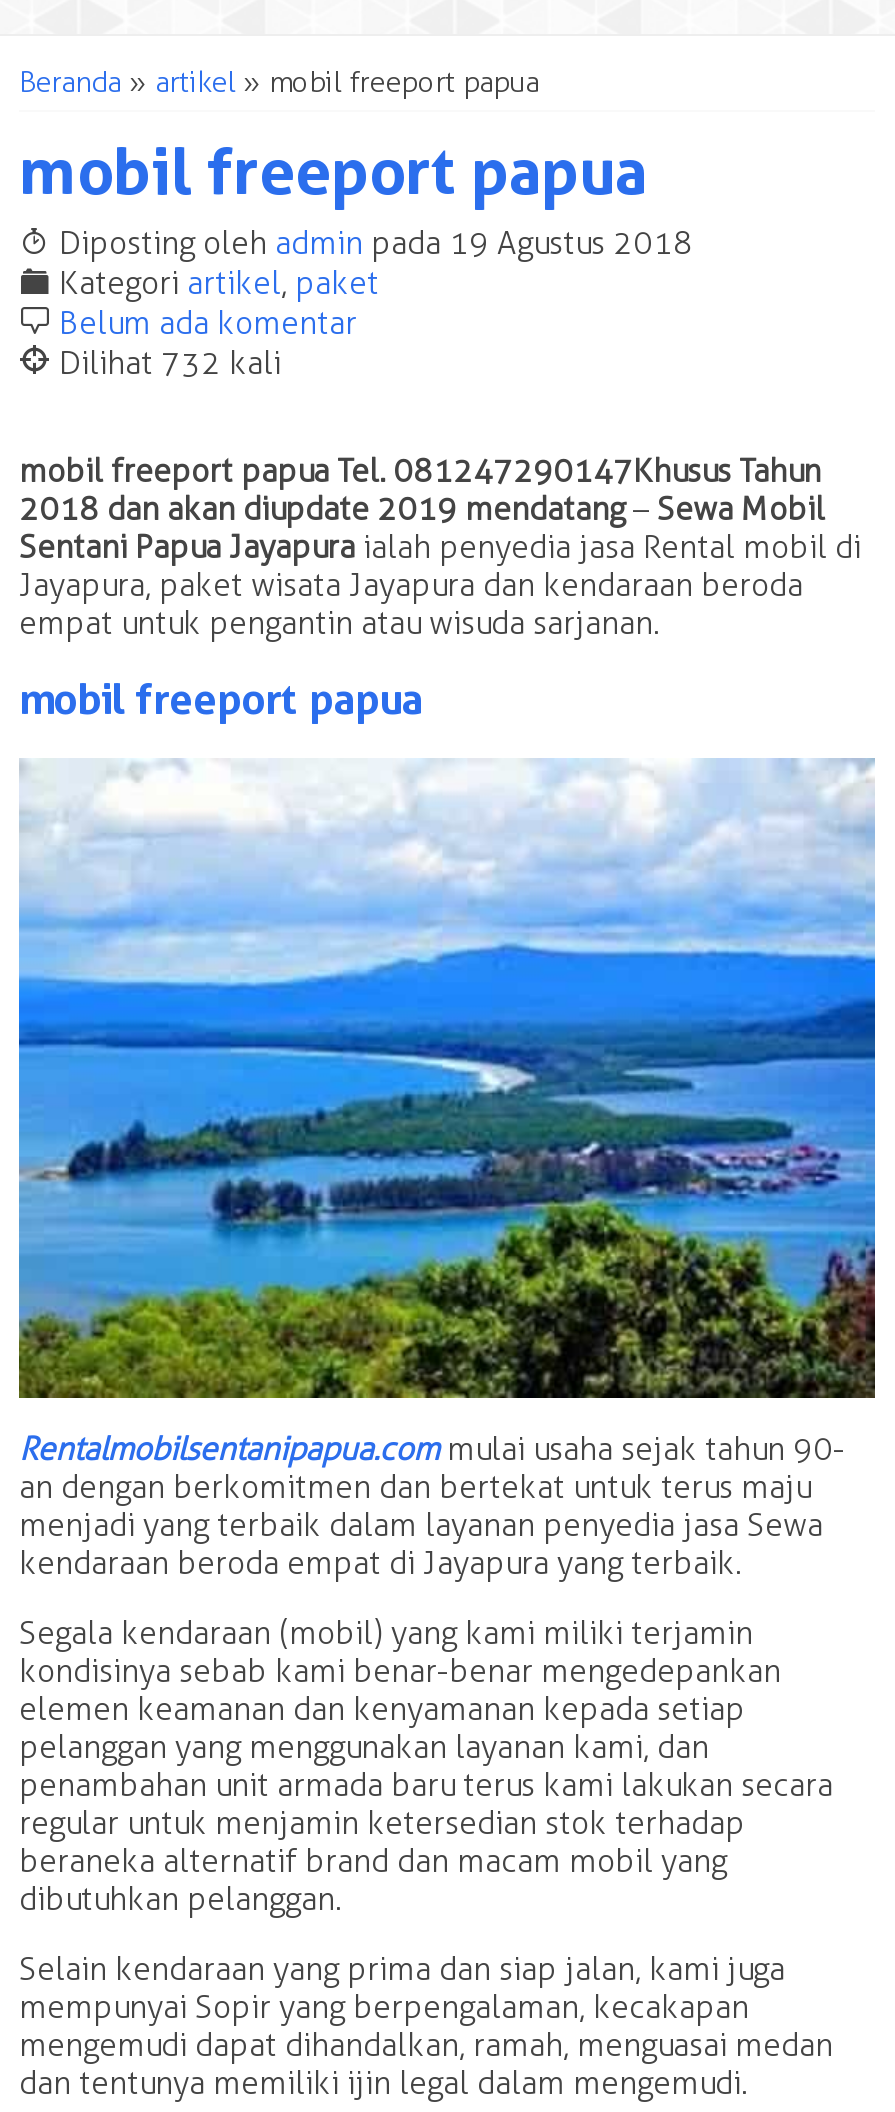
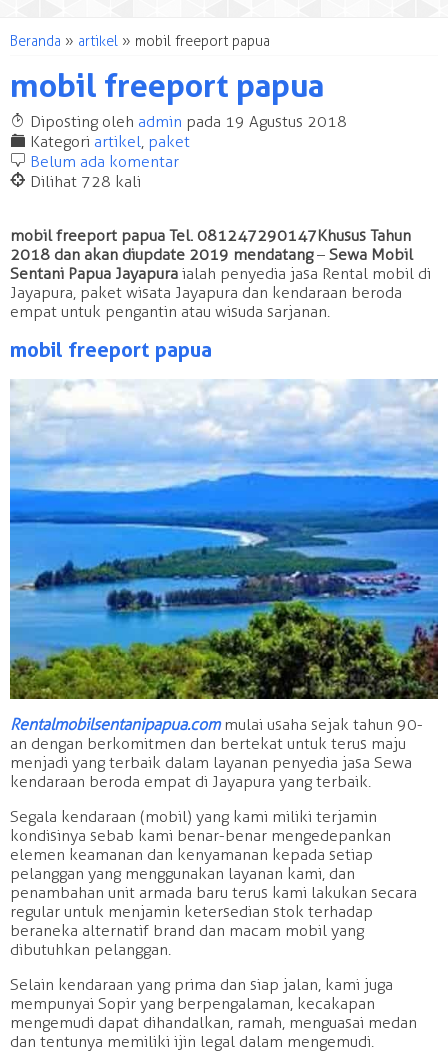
[19,342,281,382] @ Dilihat 732 kali -> [10,171,141,191] @ Dilihat 728 kali

